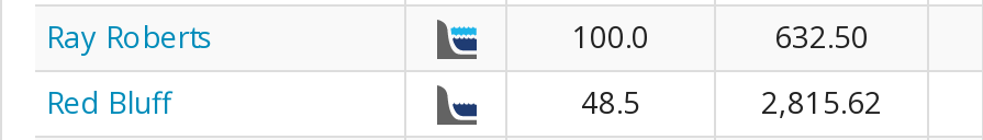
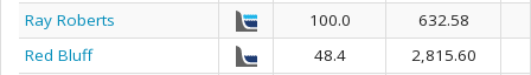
[774,17,869,56] 632.50 -> [418,9,469,30] 632.58
[581,82,640,122] 48.5 -> [314,44,346,65] 48.4
[761,82,882,122] 2,815.62 -> [411,44,476,65] 2,815.60

